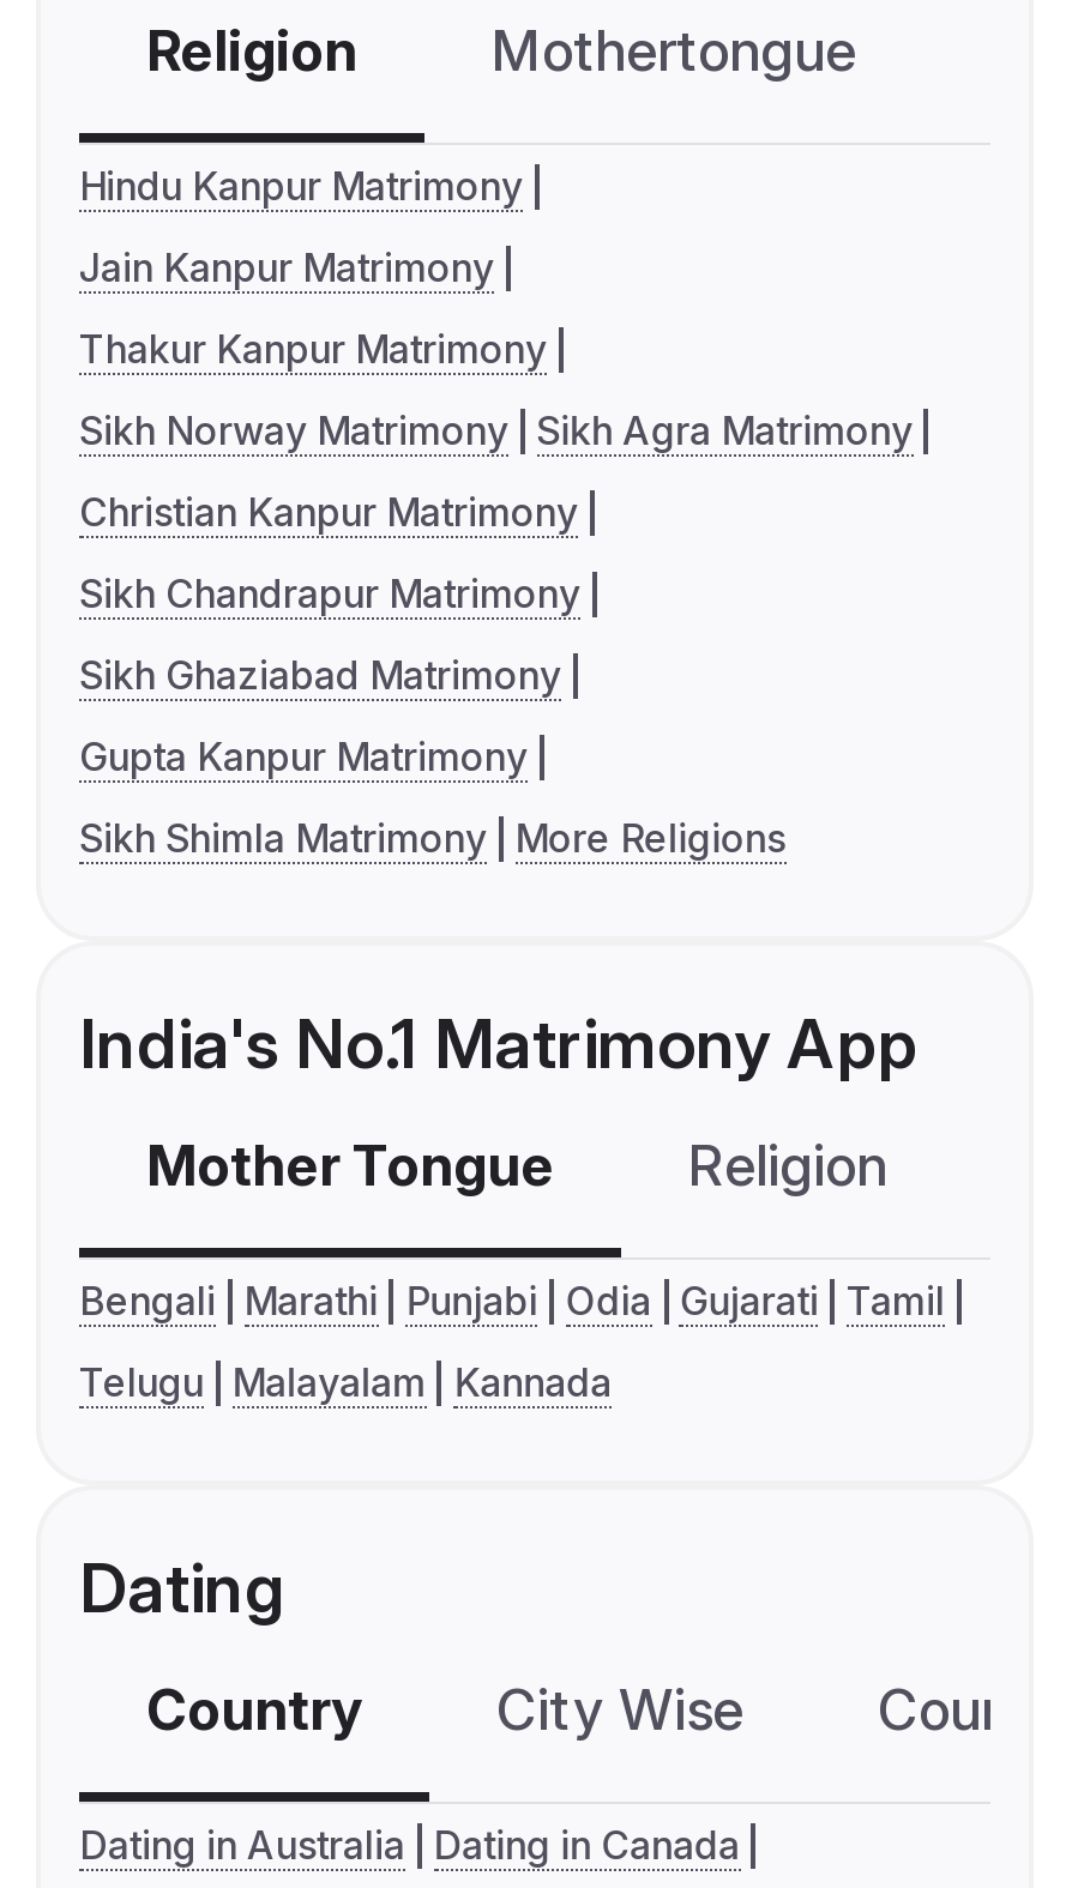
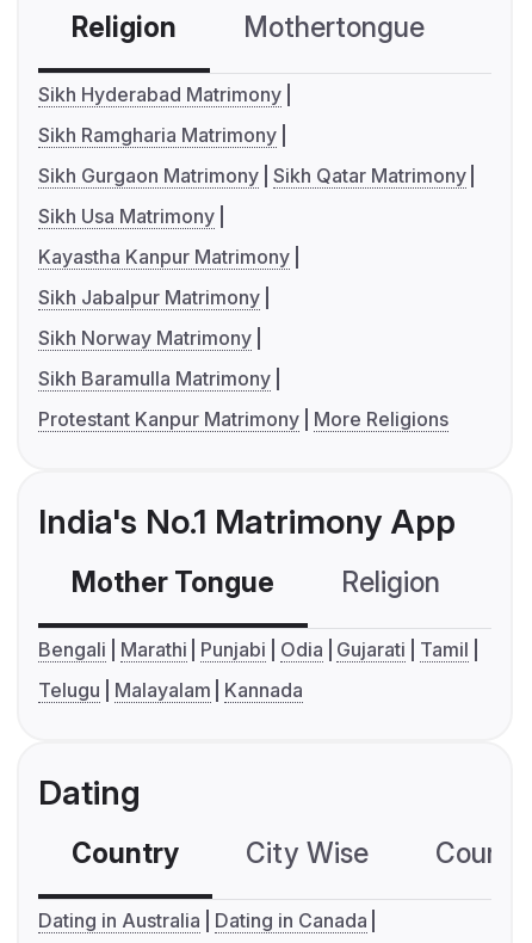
[79,163,523,210] Hindu Kanpur Matrimony -> [38,83,282,107] Sikh Hyderabad Matrimony
[79,244,494,292] Jain Kanpur Matrimony -> [38,123,277,147] Sikh Ramgharia Matrimony
[79,326,547,374] Thakur Kanpur Matrimony -> [38,164,466,188] Sikh Gurgaon Matrimony Sikh Qatar Matrimony
[79,407,913,455] Sikh Norway Matrimony Sikh Agra Matrimony -> [38,204,215,228] Sikh Usa Matrimony
[79,489,578,537] Christian Kanpur Matrimony -> [38,245,290,269] Kayastha Kanpur Matrimony
[79,570,580,618] Sikh Chandrapur Matrimony -> [38,286,260,310] Sikh Jabalpur Matrimony
[79,652,561,700] Sikh Ghaziabad Matrimony -> [38,326,252,350] Sikh Norway Matrimony
[79,733,528,781] Gupta Kanpur Matrimony -> [38,367,271,391] Sikh Baramulla Matrimony
[79,815,786,863] Sikh Shimla Matrimony More Religions -> [38,407,448,431] Protestant Kanpur Matrimony More Religions

